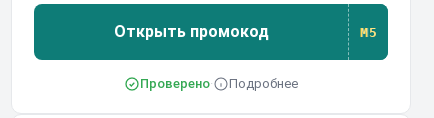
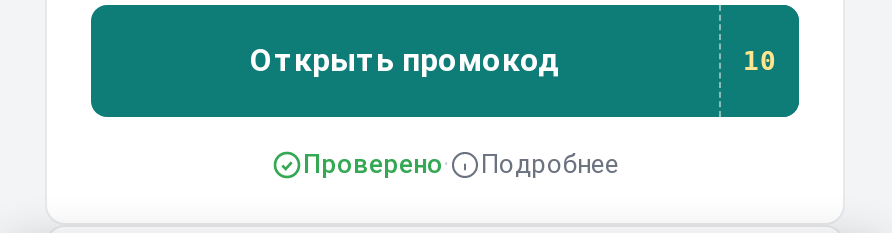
[360,24,377,39] М5 -> [743,46,777,76] 10

